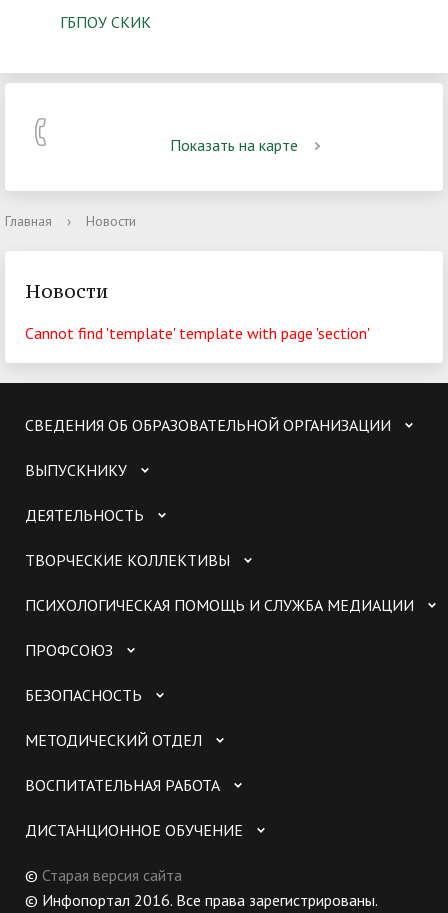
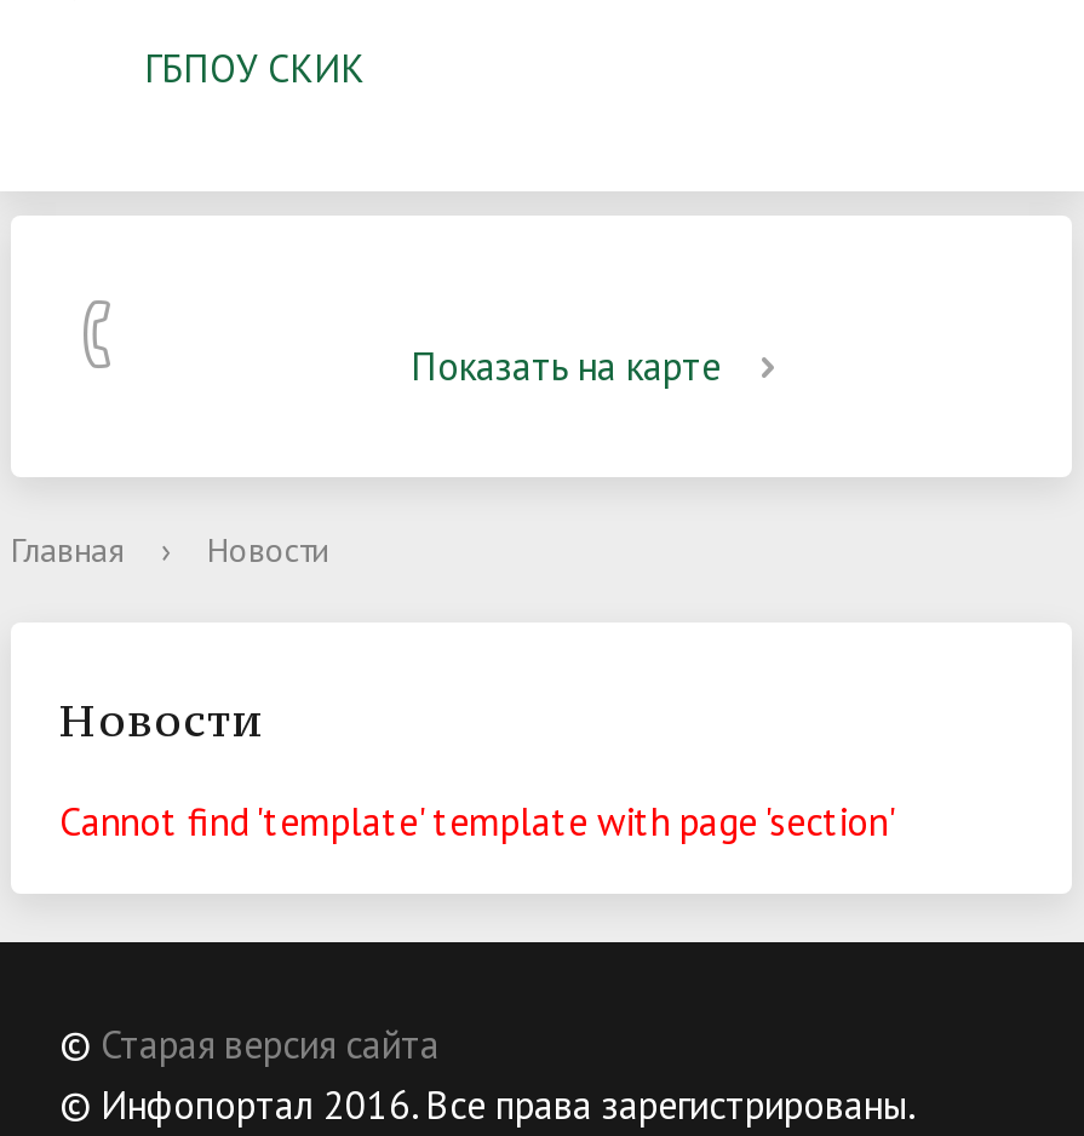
[25,415,414,840] СВЕДЕНИЯ ОБ ОБРАЗОВАТЕЛЬНОЙ ОРГАНИЗАЦИИ | ВЫПУСКНИКУ | ДЕЯТЕЛЬНОСТЬ | ТВОРЧЕСКИЕ КОЛЛЕКТИВЫ | ПСИХОЛОГИЧЕСКАЯ ПОМОЩЬ И СЛУЖБА МЕДИАЦИИ | ПРОФСОЮЗ | БЕЗОПАСНОСТЬ | МЕТОДИЧЕСКИЙ ОТДЕЛ | ВОСПИТАТЕЛЬНАЯ РАБОТА | ДИСТАНЦИОННОЕ ОБУЧЕНИЕ -> none

